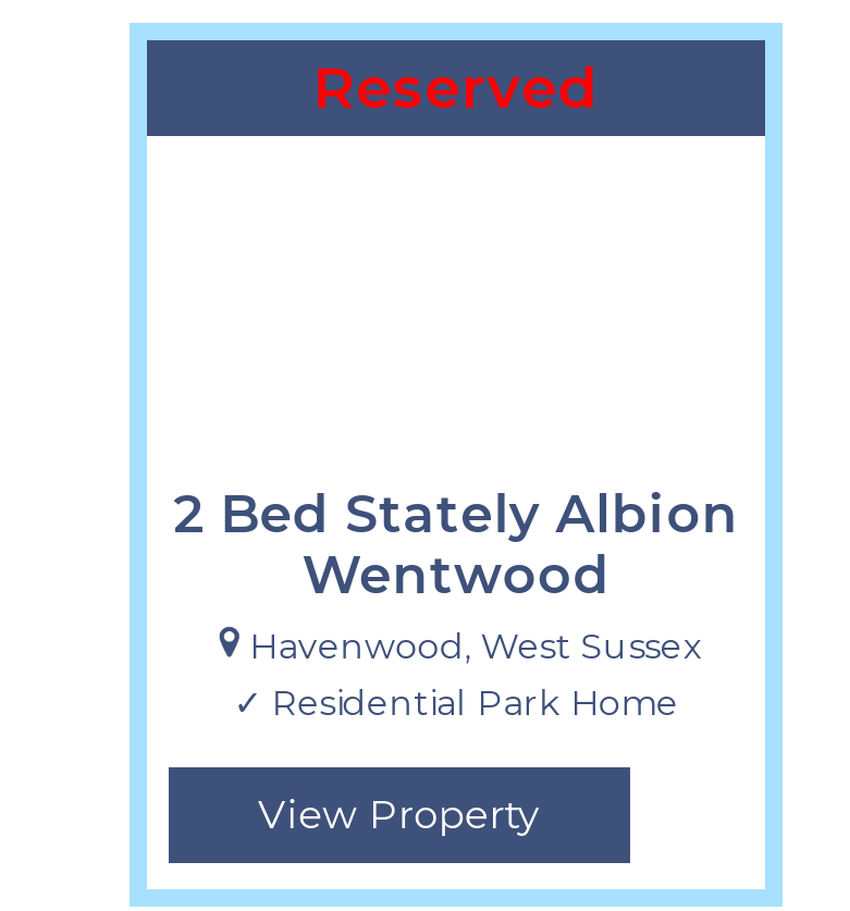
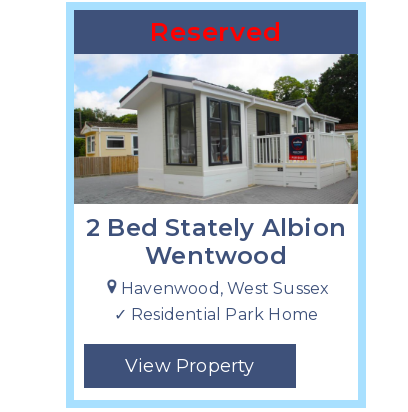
none -> [73,53,359,205] [image]

